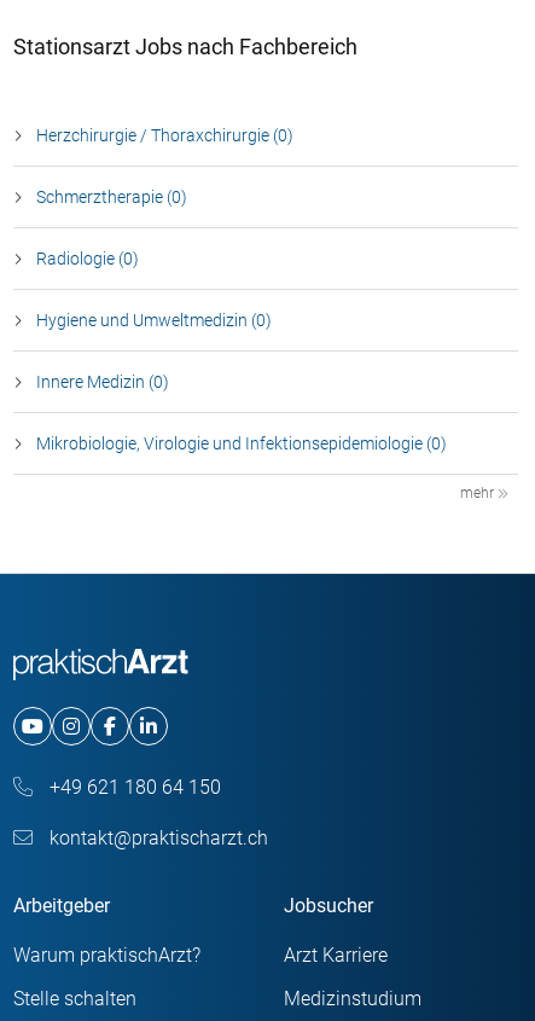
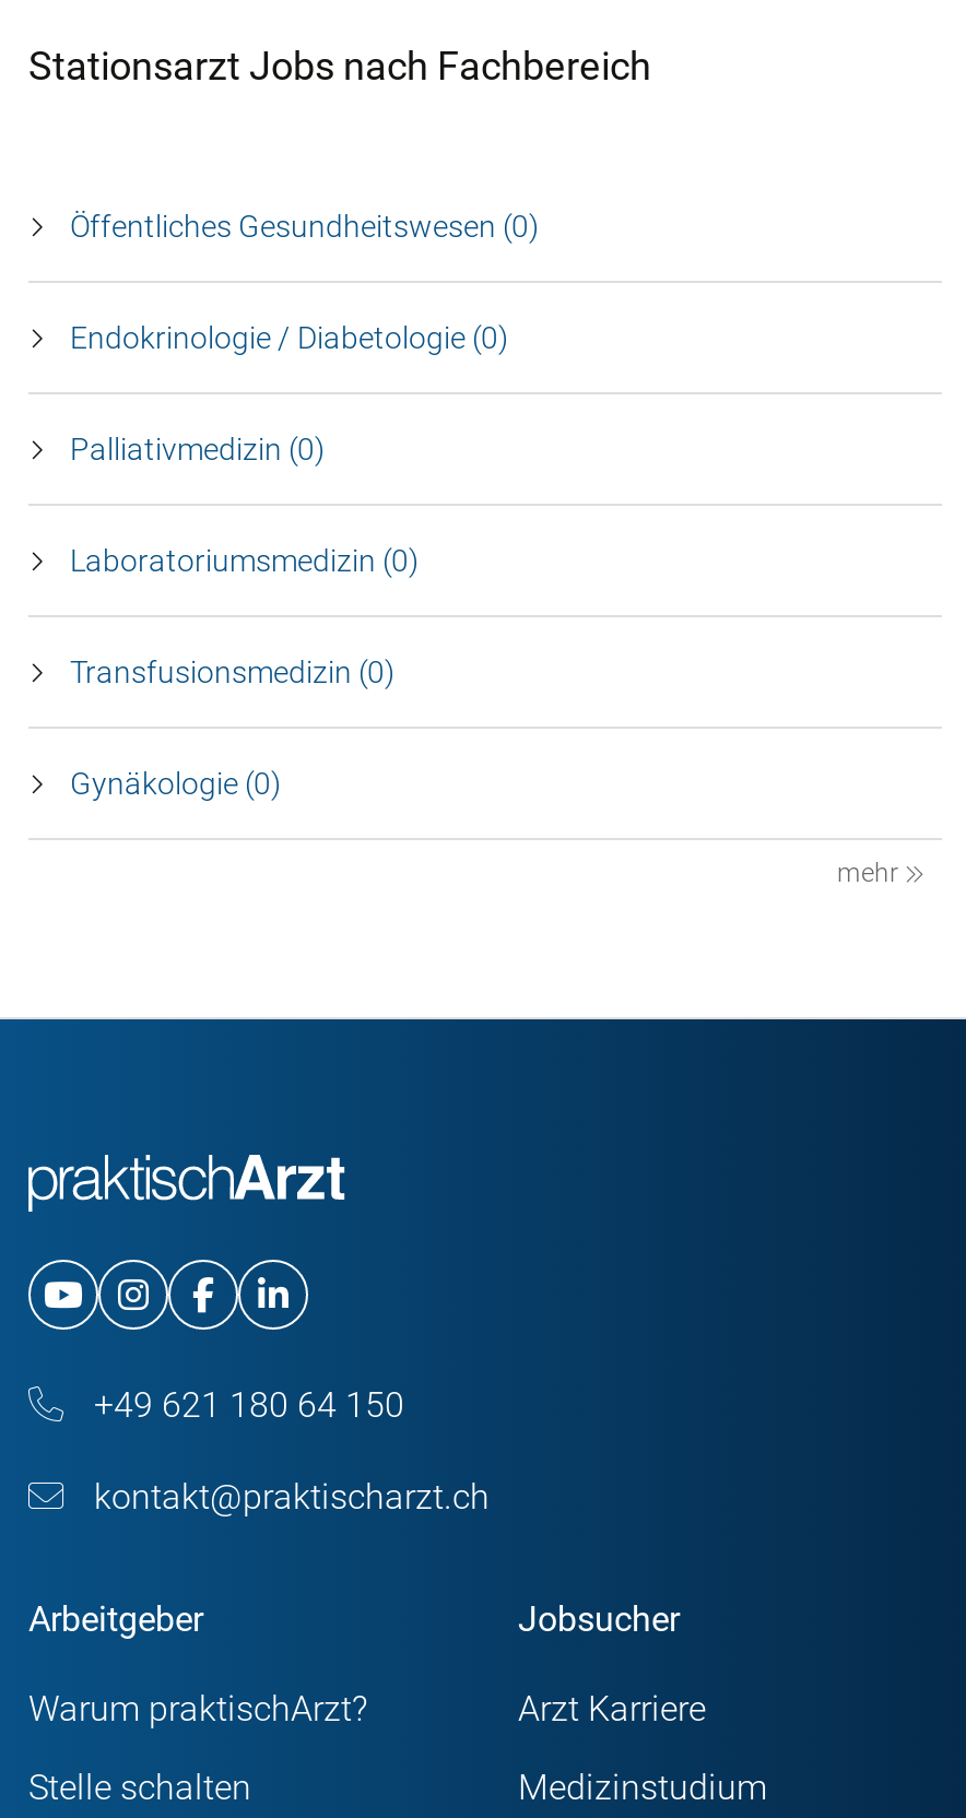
[36,126,293,145] Herzchirurgie / Thoraxchirurgie (0) -> [70,209,540,244] Öffentliches Gesundheitswesen (0)
[36,187,187,207] Schmerztherapie (0) -> [70,320,509,355] Endokrinologie / Diabetologie (0)
[36,249,139,268] Radiologie (0) -> [70,432,326,467] Palliativmedizin (0)
[36,311,272,330] Hygiene und Umweltmedizin (0) -> [70,543,420,578] Laboratoriumsmedizin (0)
[36,372,169,391] Innere Medizin (0) -> [70,654,396,689] Transfusionsmedizin (0)
[36,434,447,453] Mikrobiologie, Virologie und Infektionsepidemiologie (0) -> [70,766,282,801] Gynäkologie (0)

